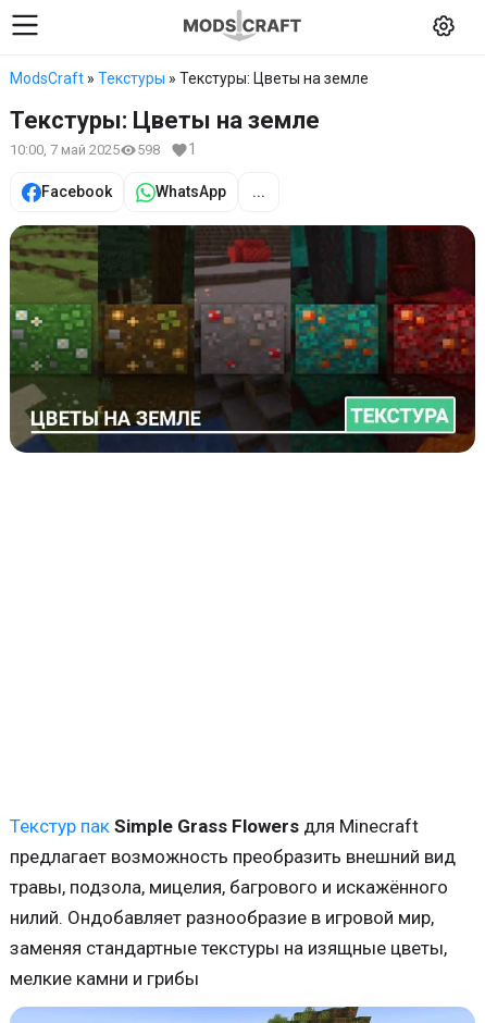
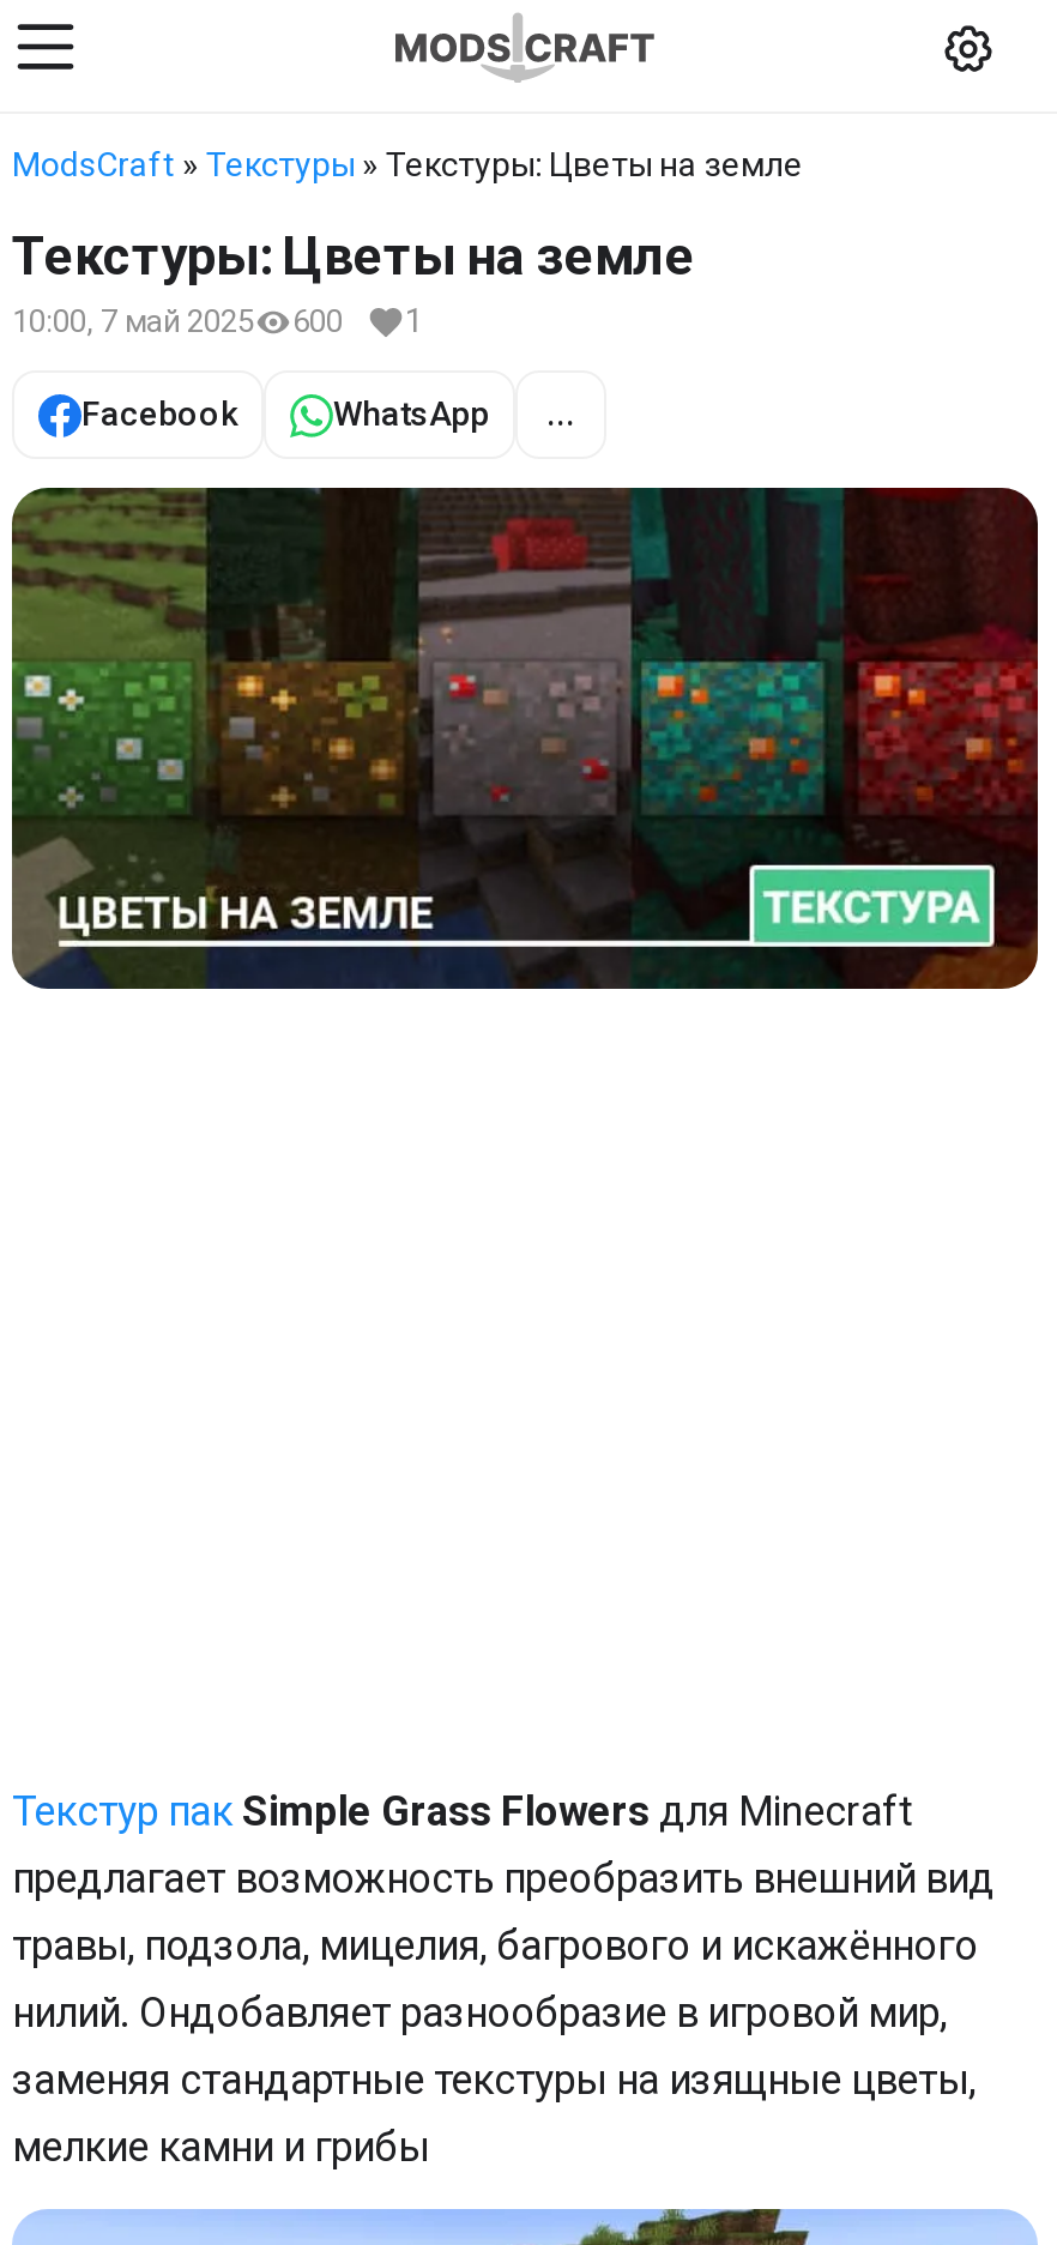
[10,140,197,158] 10:00, 7 май 2025 598 1 -> [12,301,424,339] 10:00, 7 май 2025 600 1

